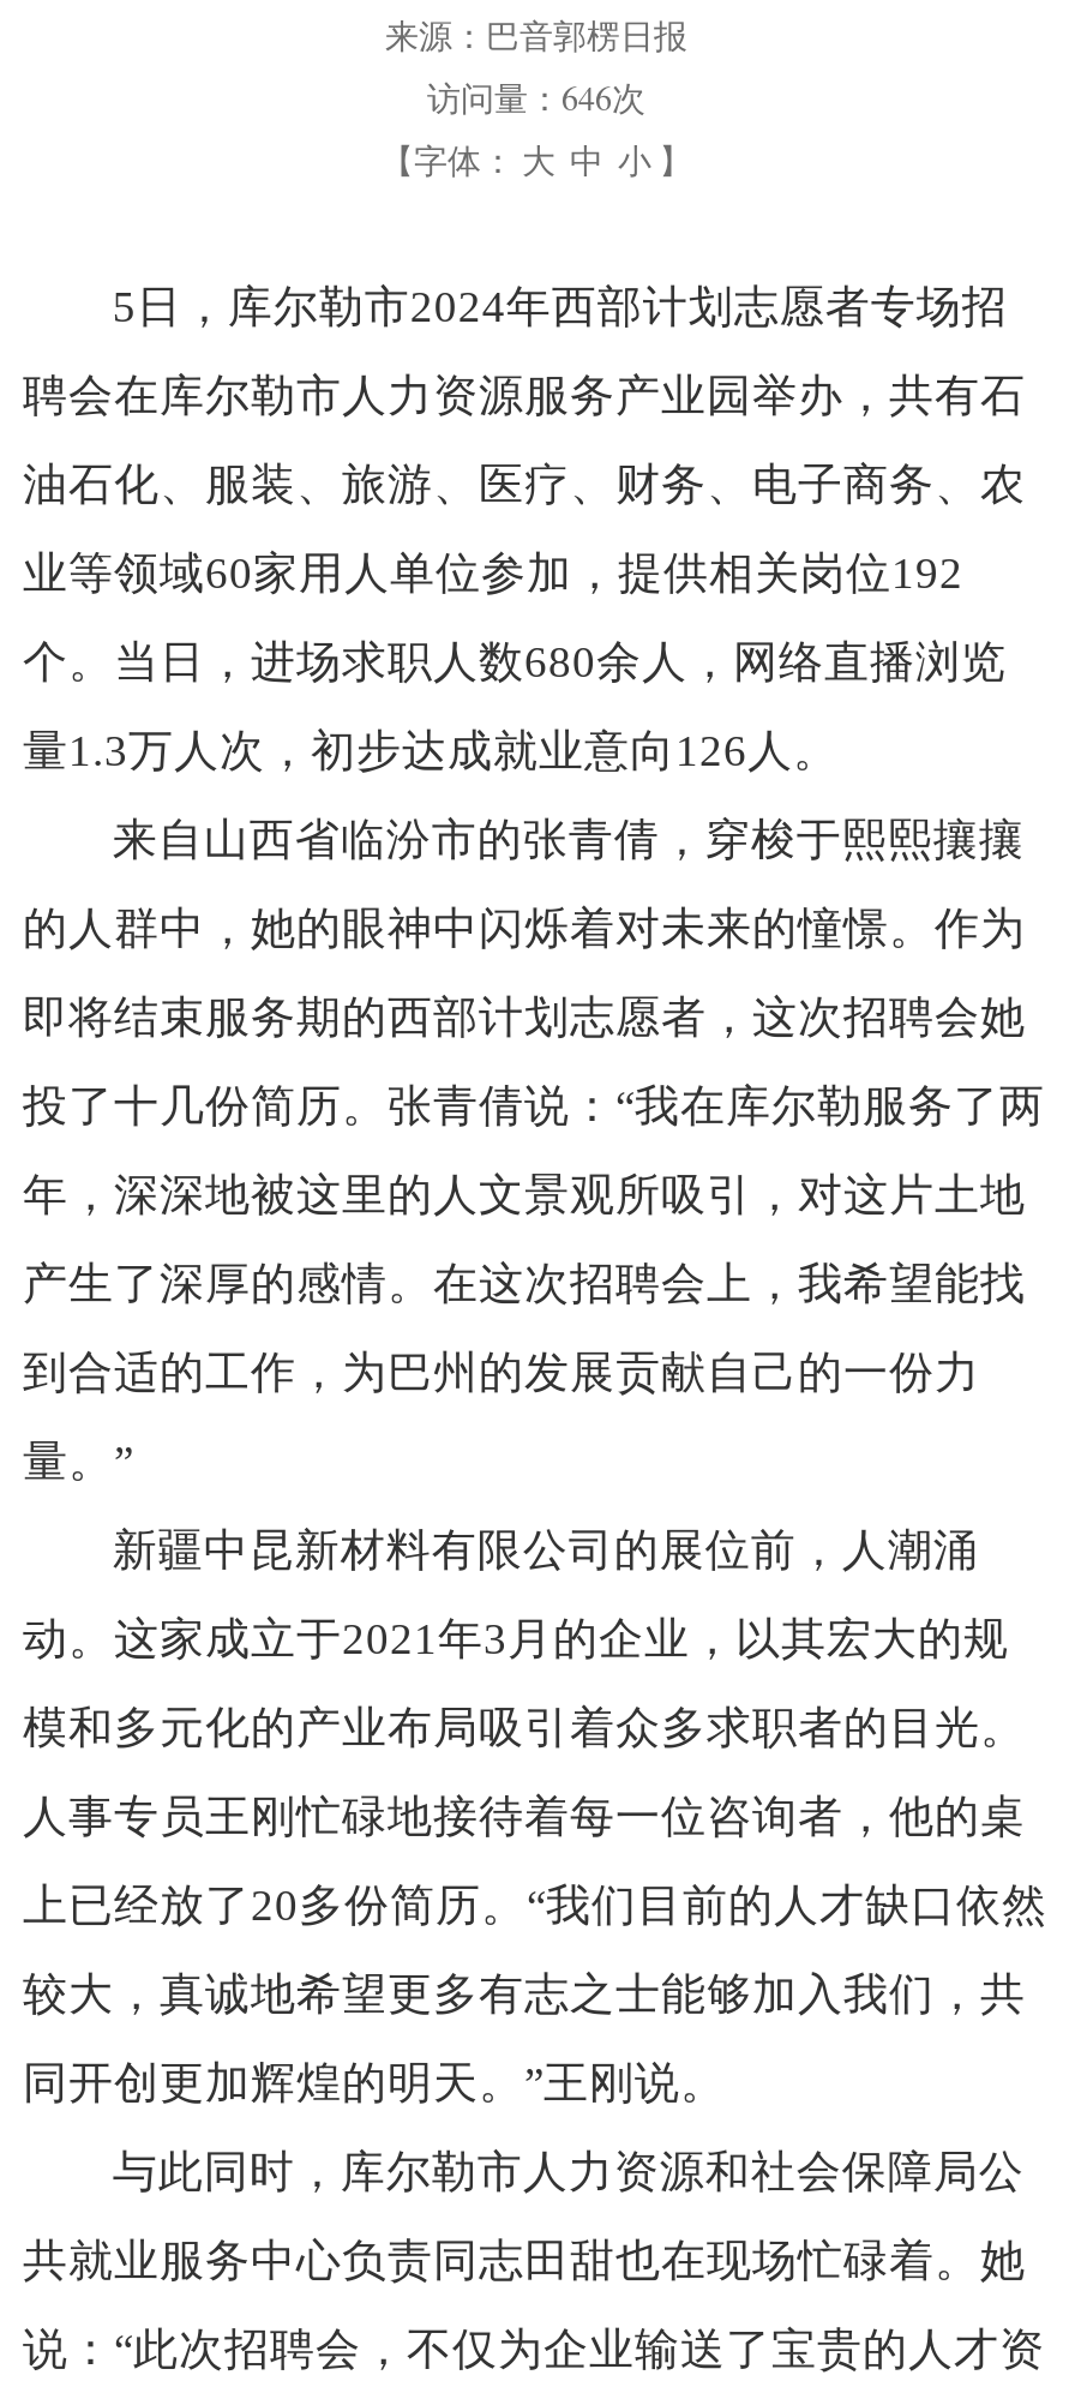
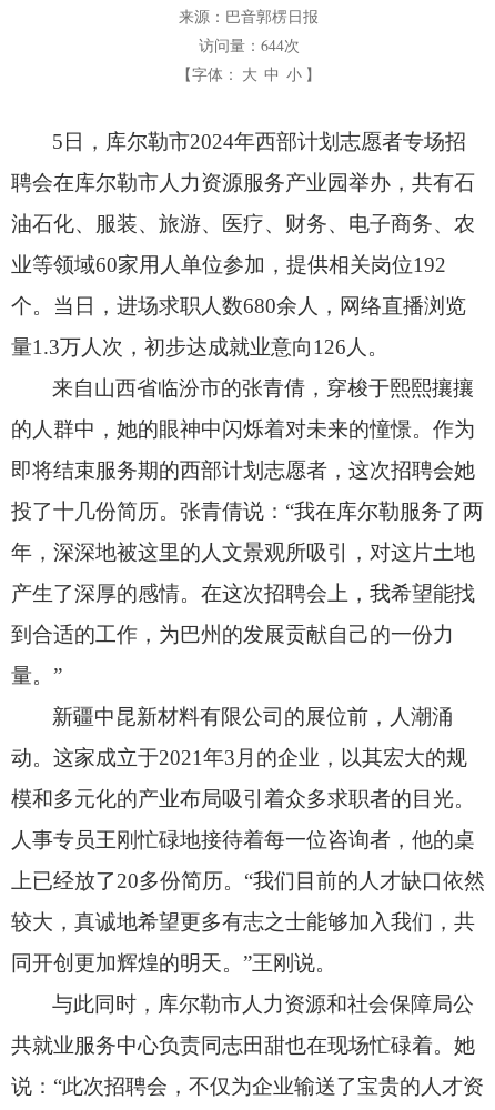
[427,74,645,120] 访问量：646次 -> [198,34,299,56] 访问量：644次

